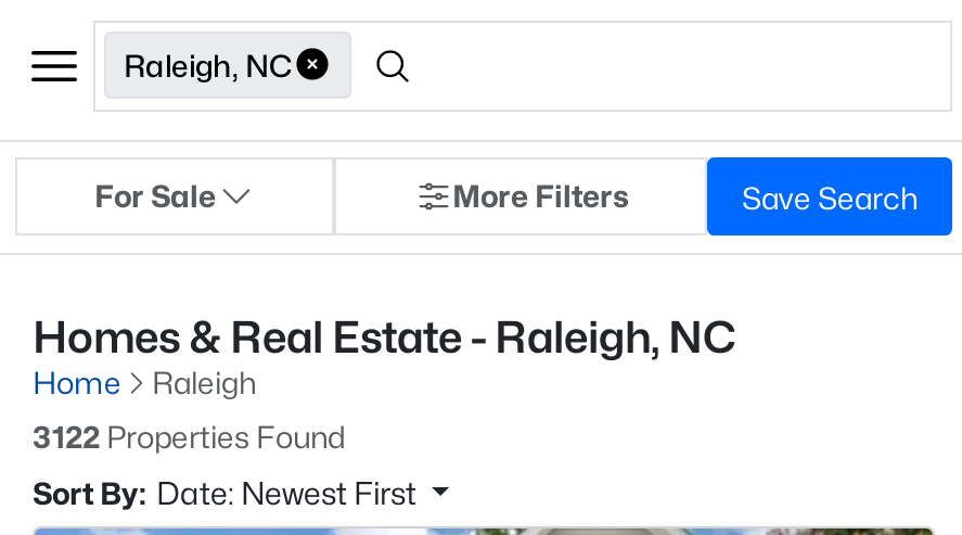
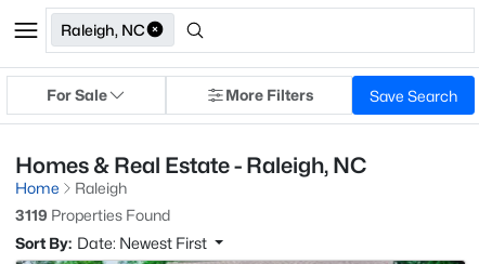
[33,418,345,455] 3122 Properties Found -> [15,206,170,224] 3119 Properties Found

